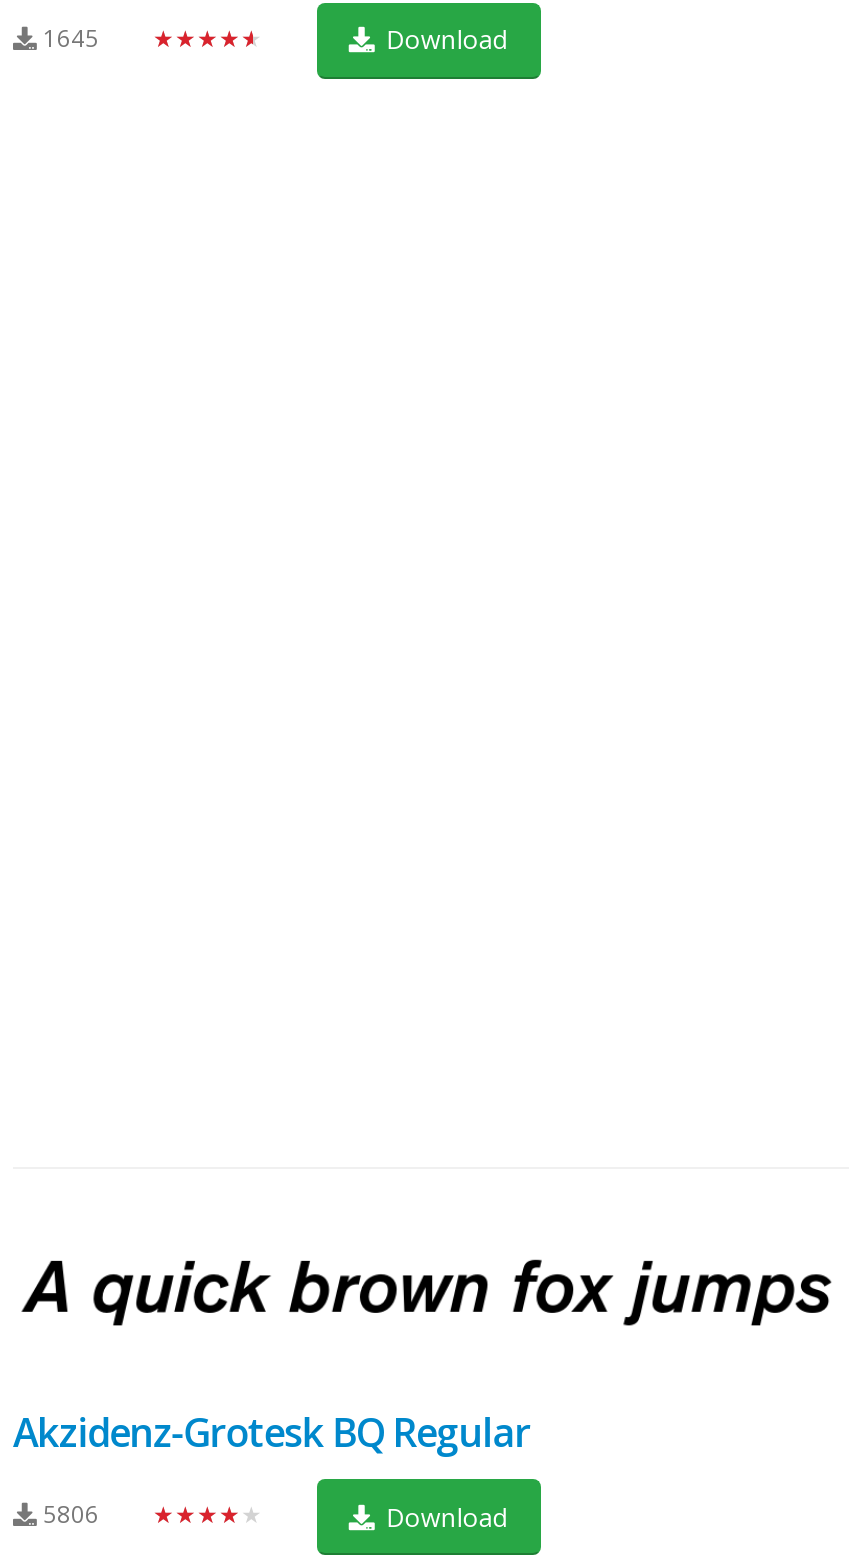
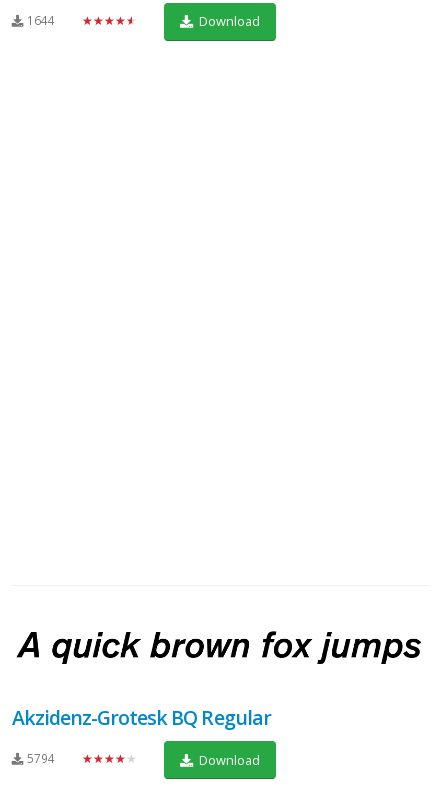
[43,21,99,53] 1645 -> [27,12,55,28] 1644
[43,1498,99,1530] 5806 -> [27,750,55,766] 5794

